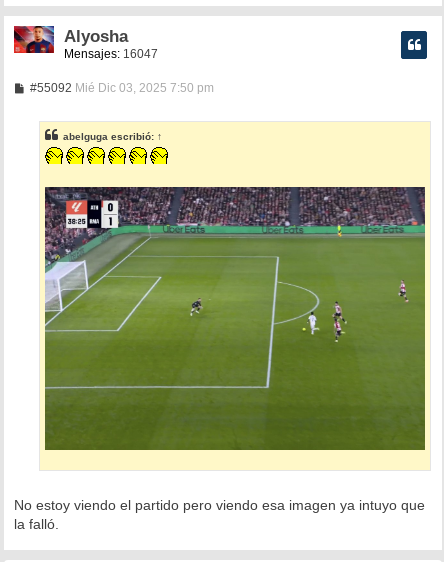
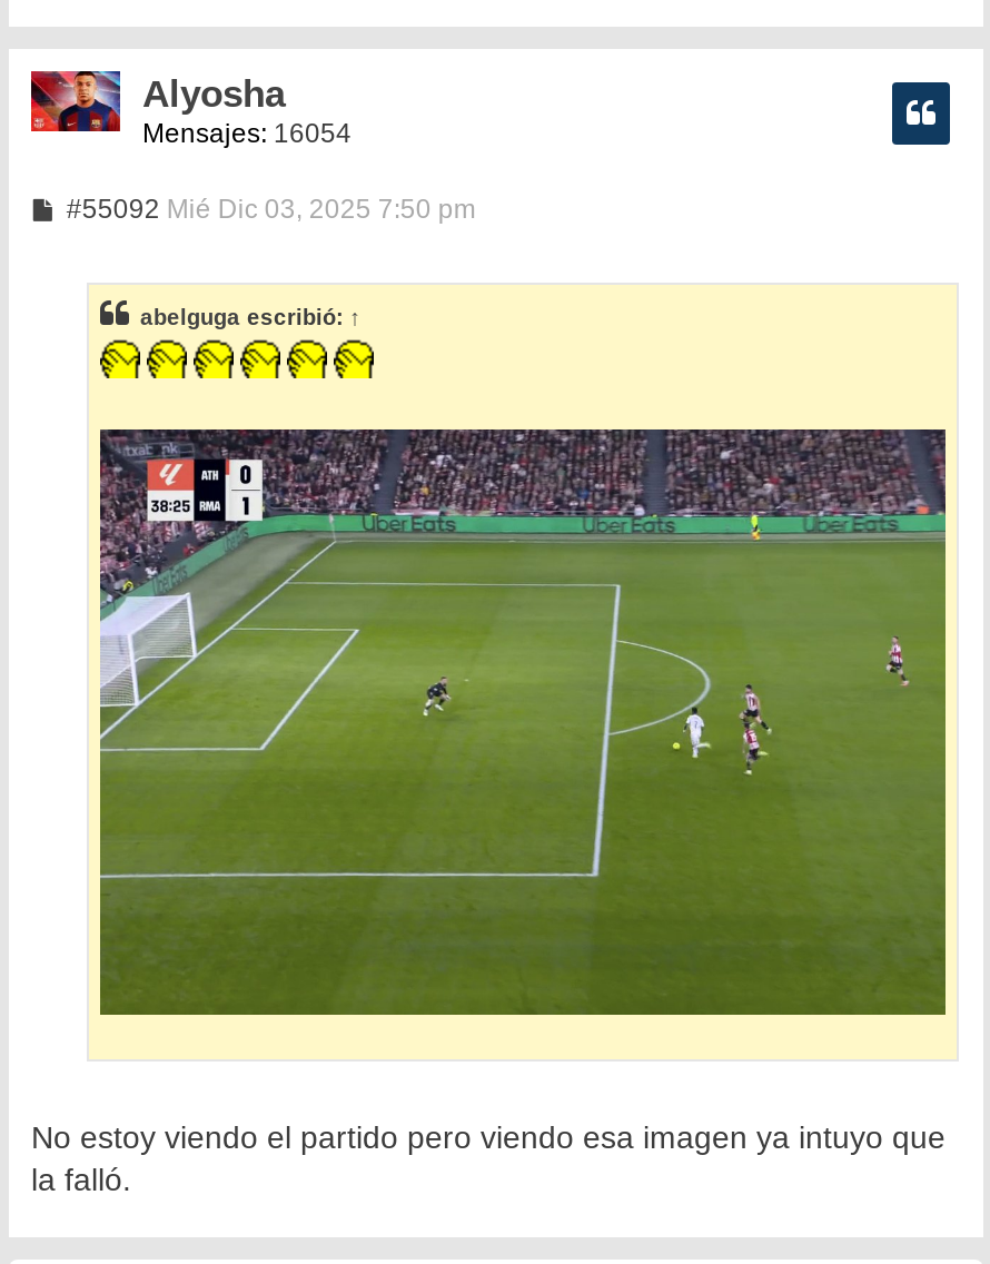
[64,47,158,61] Mensajes: 16047 -> [142,117,352,148] Mensajes: 16054

